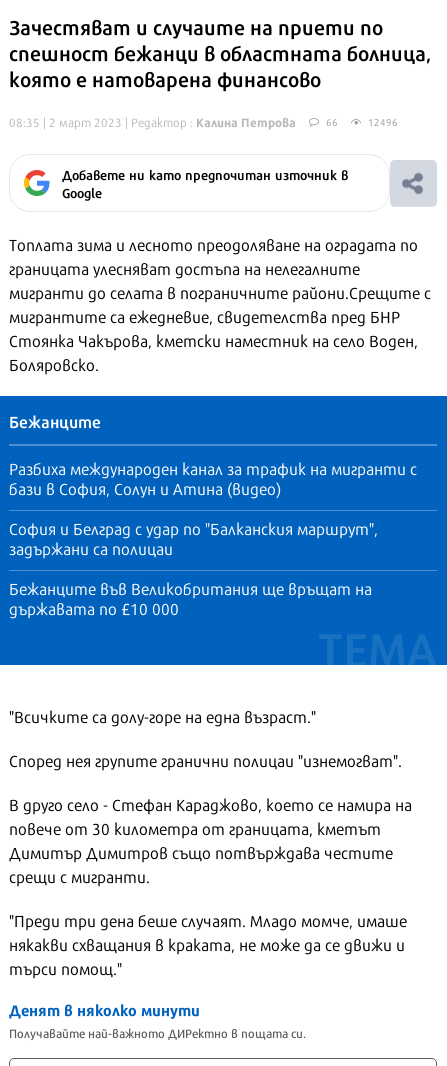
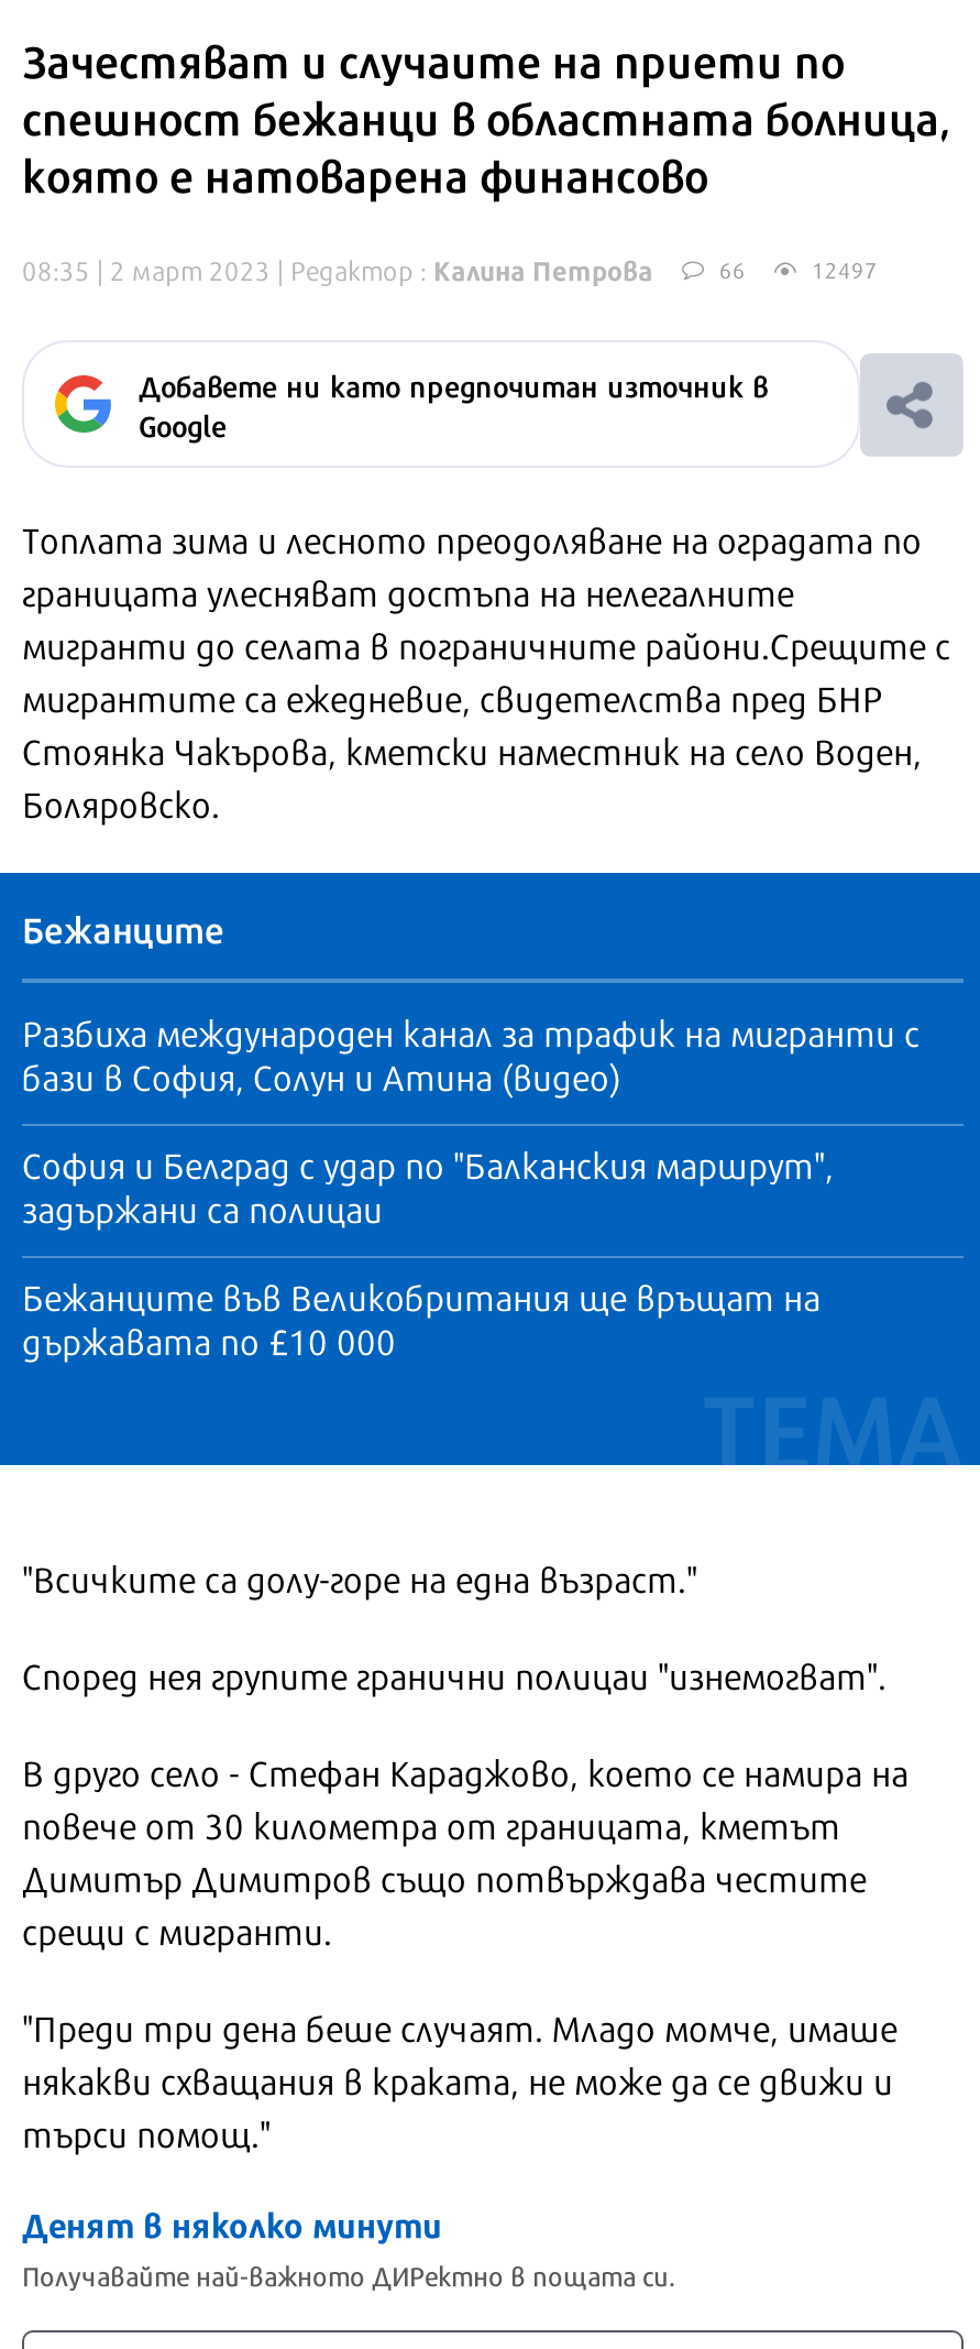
[368,114,398,129] 12496 -> [812,252,878,285] 12497

